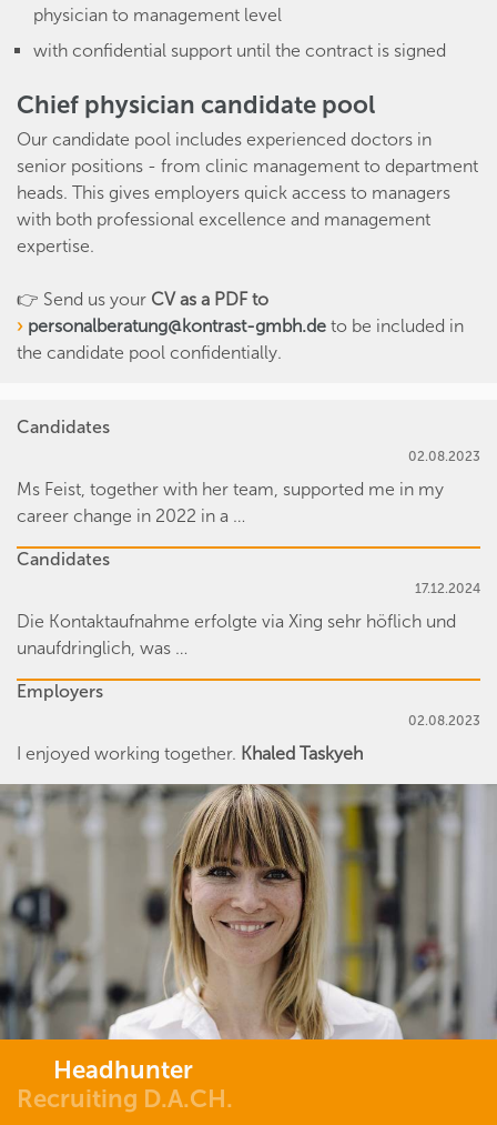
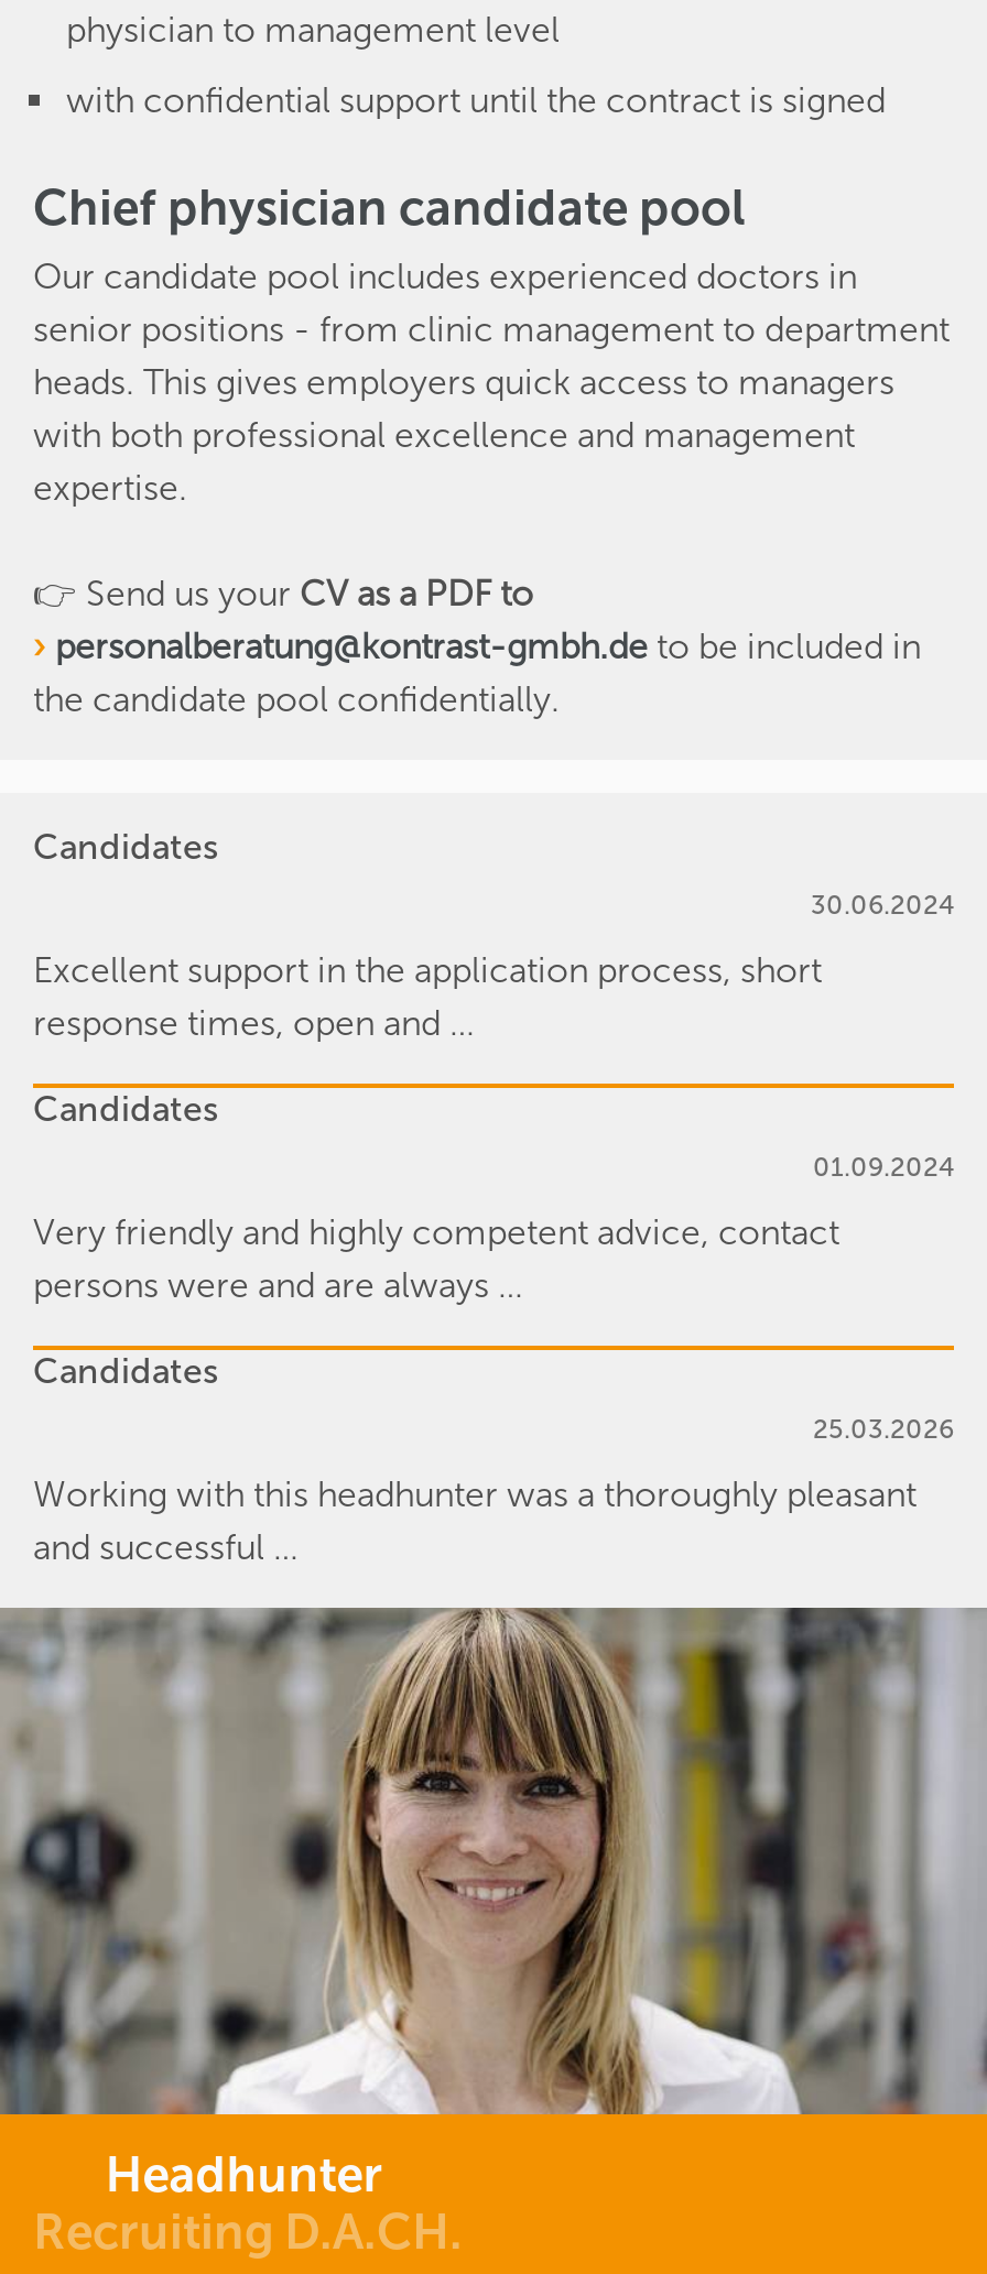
[408,449,480,464] 02.08.2023 -> [811,890,954,920] 30.06.2024
[17,479,444,526] Ms Feist, together with her team, supported me in my | career change in 2022 in a … -> [33,949,822,1044] Excellent support in the application process, short | response times, open and …
[415,581,480,596] 17.12.2024 -> [813,1152,954,1182] 01.09.2024
[17,611,456,658] Die Kontaktaufnahme erfolgte via Xing sehr höflich und | unaufdringlich, was … -> [33,1211,839,1306] Very friendly and highly competent advice, contact | persons were and are always …
[17,681,103,702] Employers -> [33,1350,218,1392] Candidates
[408,713,480,728] 02.08.2023 -> [813,1414,954,1445] 25.03.2026
[17,743,363,764] I enjoyed working together. Khaled Taskyeh -> [33,1473,916,1568] Working with this headhunter was a thoroughly pleasant | and successful …

